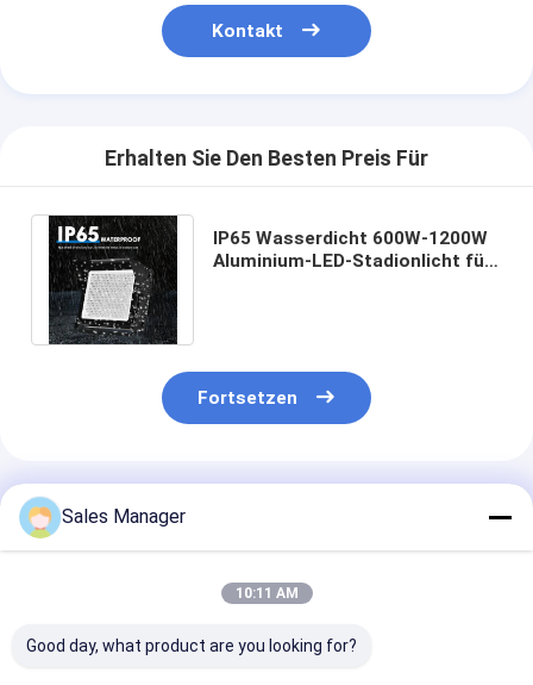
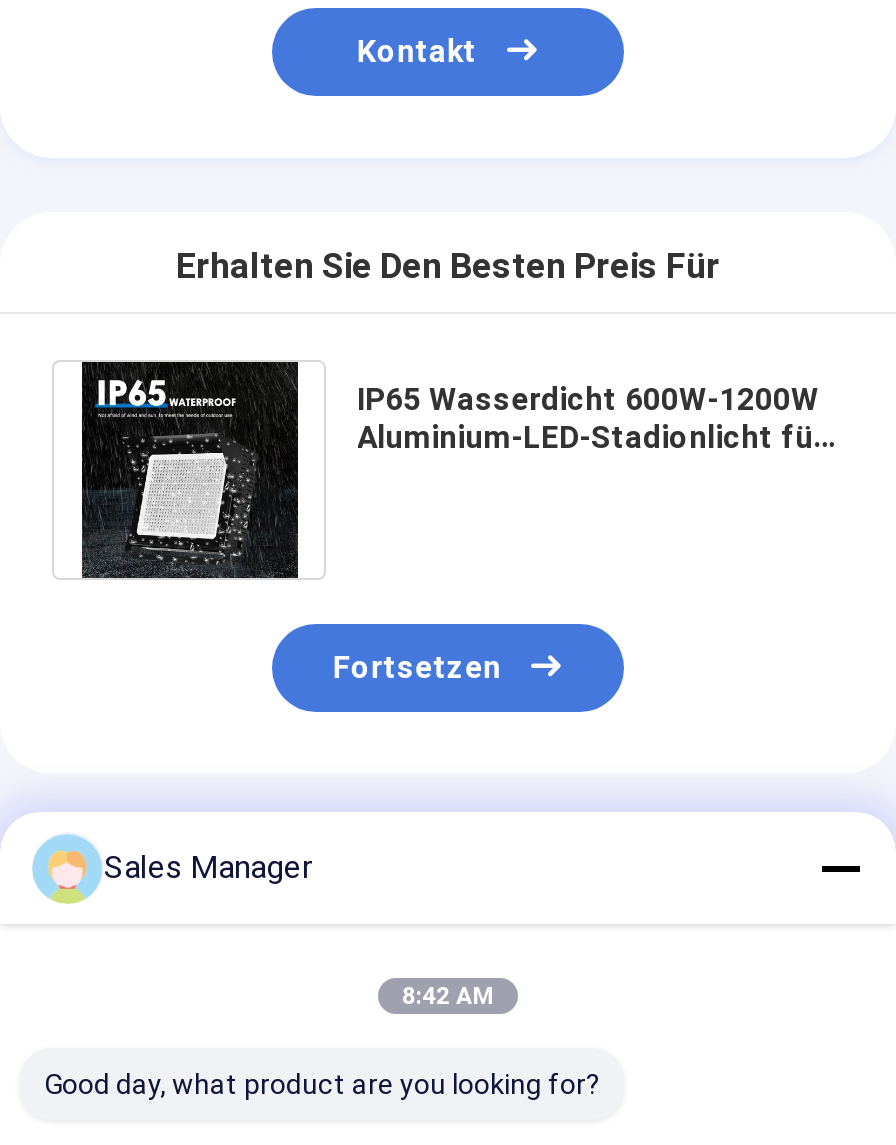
[235,585,298,602] 10:11 AM -> [402,982,494,1010] 8:42 AM

